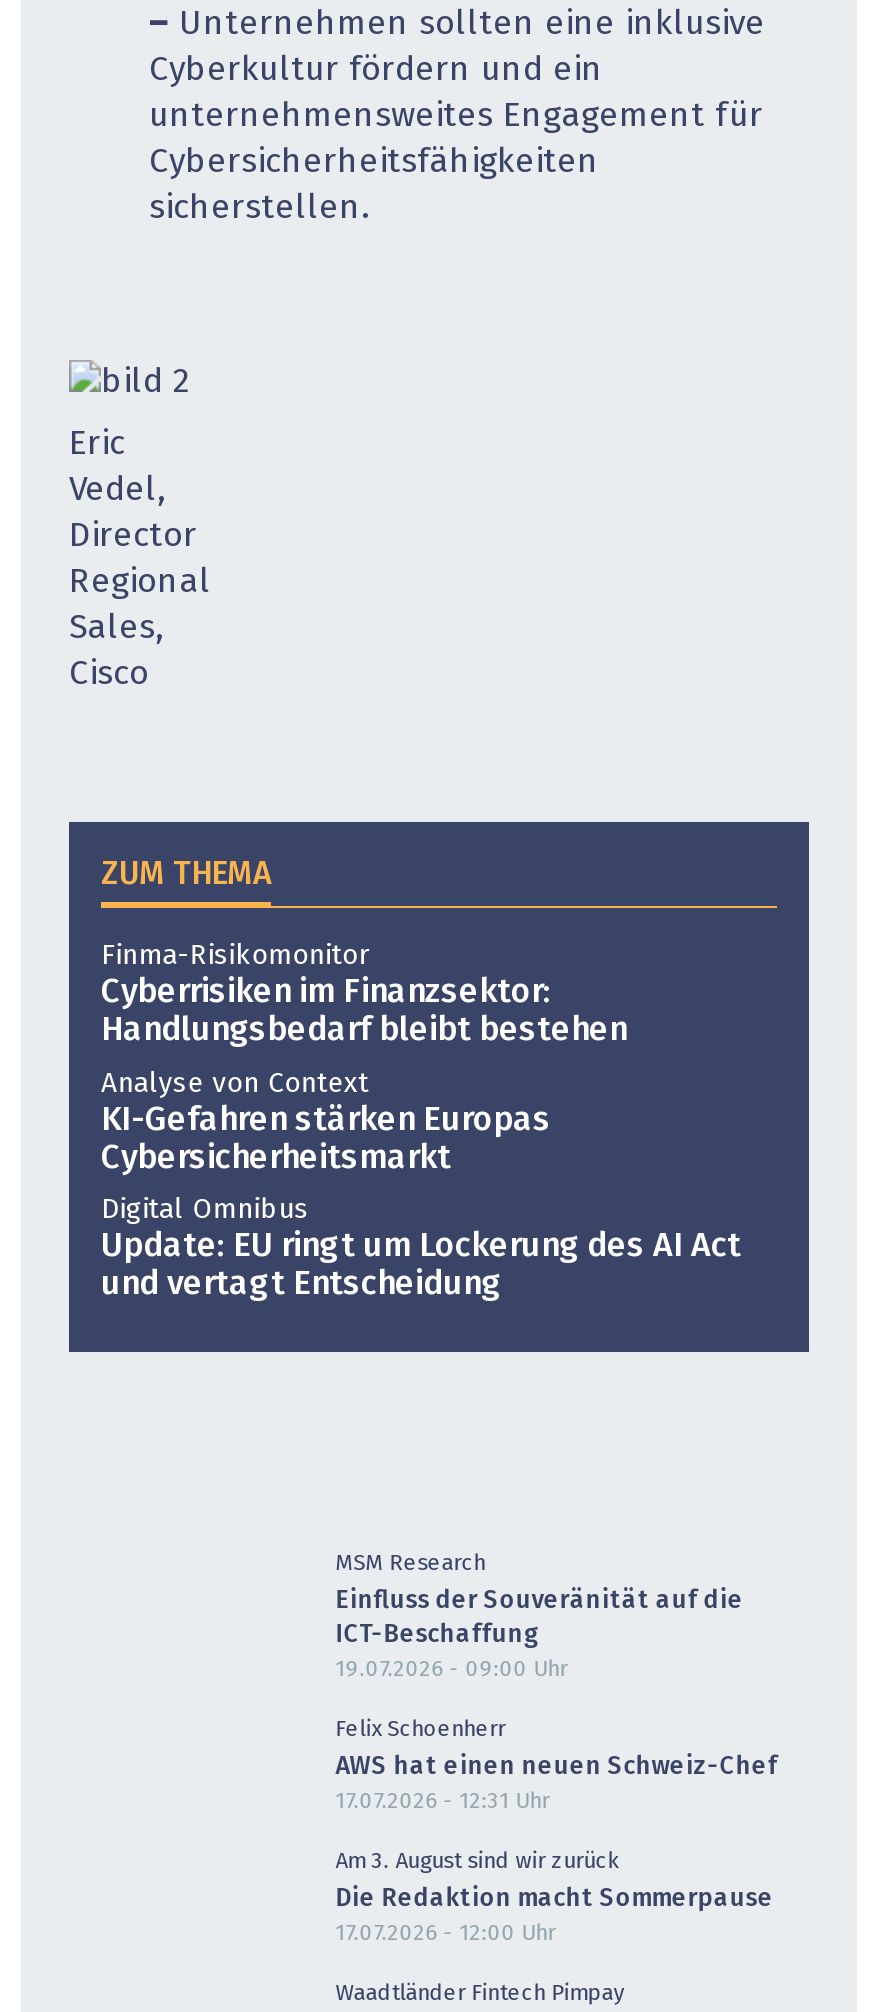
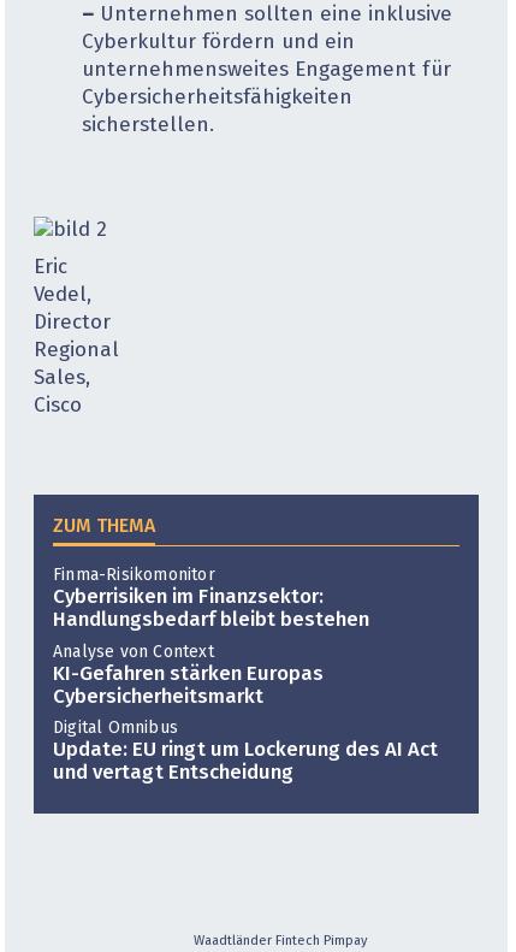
[336,1552,778,1944] MSM Research | Einfluss der Souveränität auf die | ICT-Beschaffung | 19.07.2026 - 09:00 Uhr | Felix Schoenherr | AWS hat einen neuen Schweiz-Chef | 17.07.2026 - 12:31 Uhr | Am 3. August sind wir zurück | Die Redaktion macht Sommerpause | 17.07.2026 - 12:00 Uhr -> none

